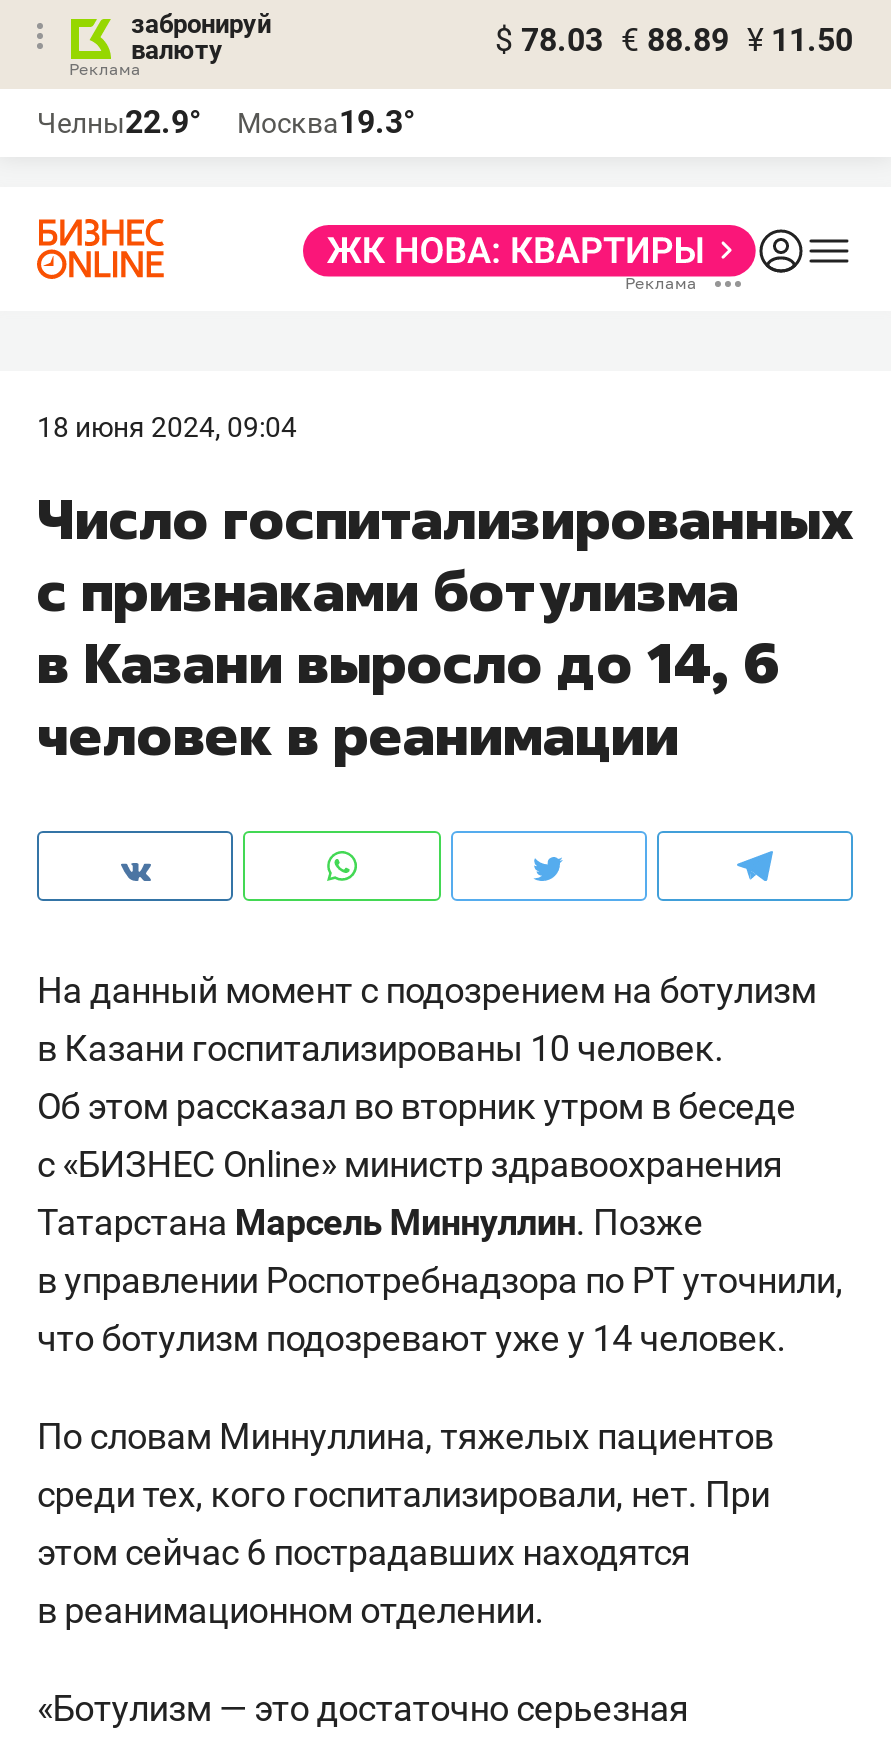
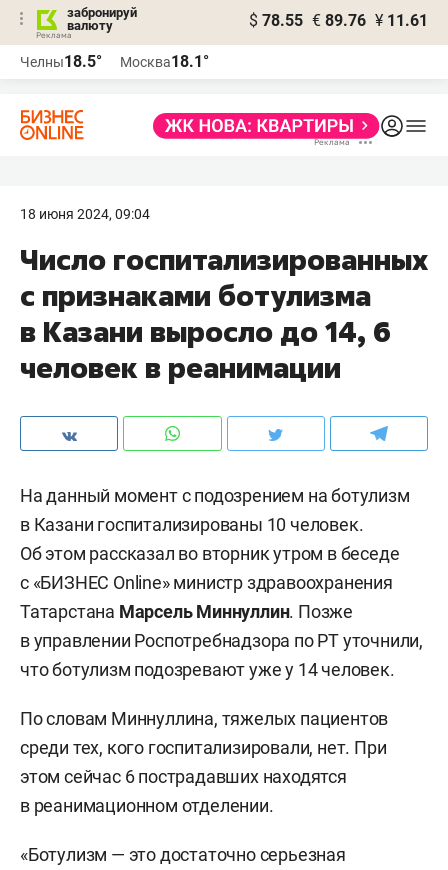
[495,21,853,59] $ 78.03 € 88.89 ¥ 11.50 -> [249,11,428,30] $ 78.55 € 89.76 ¥ 11.61
[37,103,201,141] Челны22.9° -> [20,52,102,71] Челны18.5°
[237,103,415,141] Москва19.3° -> [120,52,209,71] Москва18.1°

